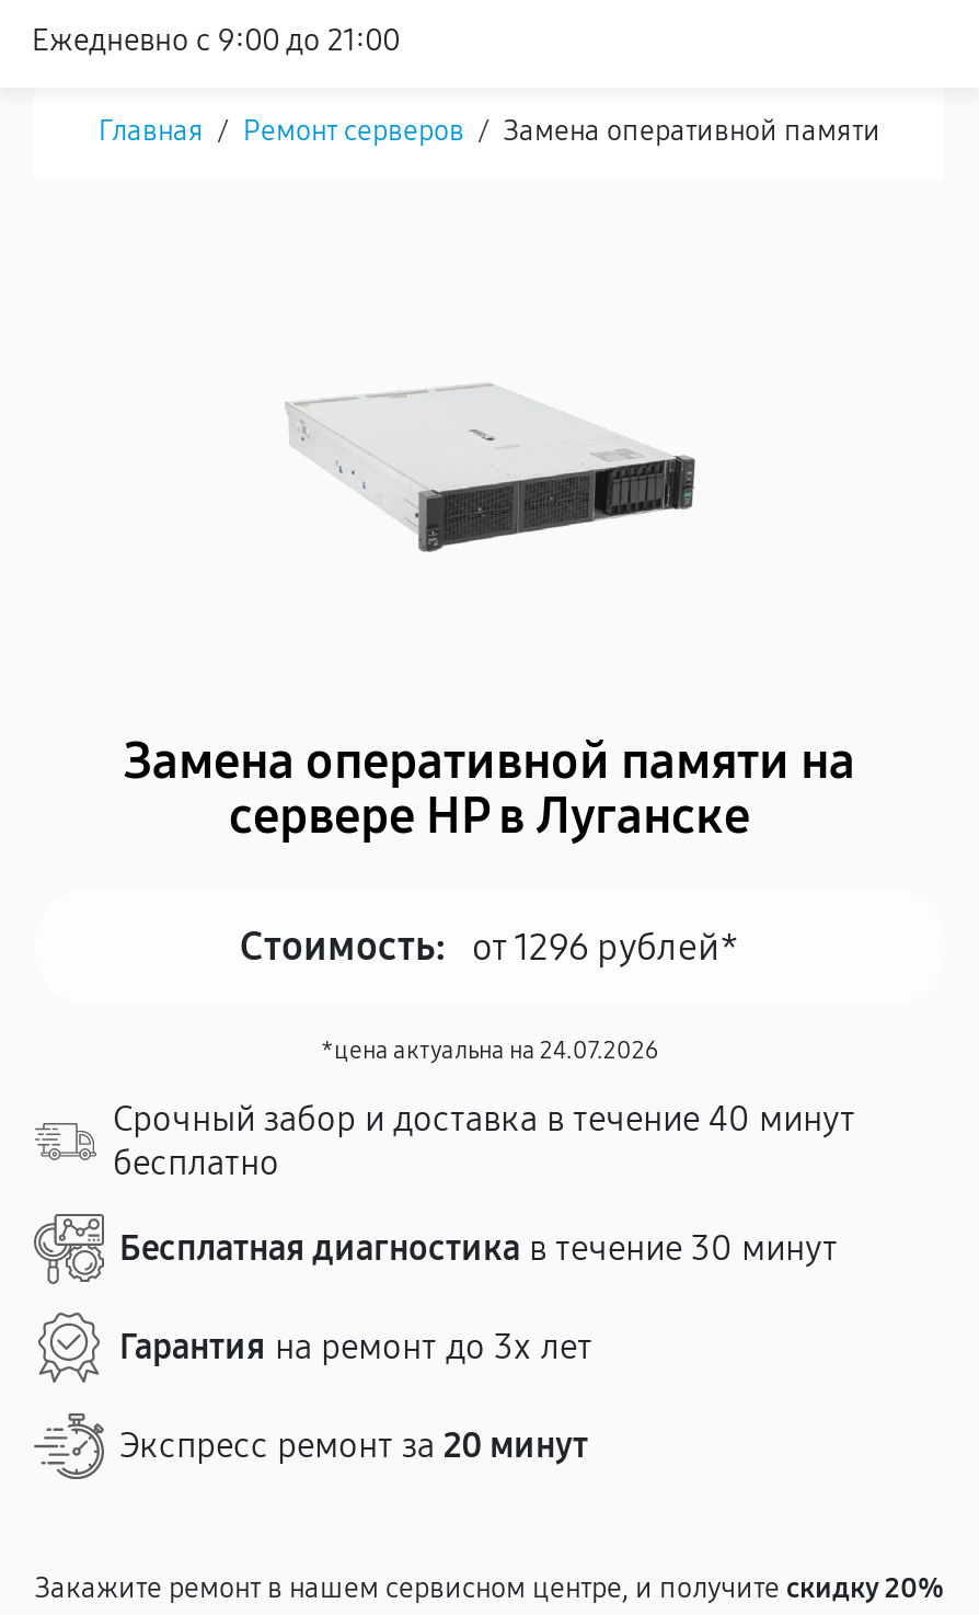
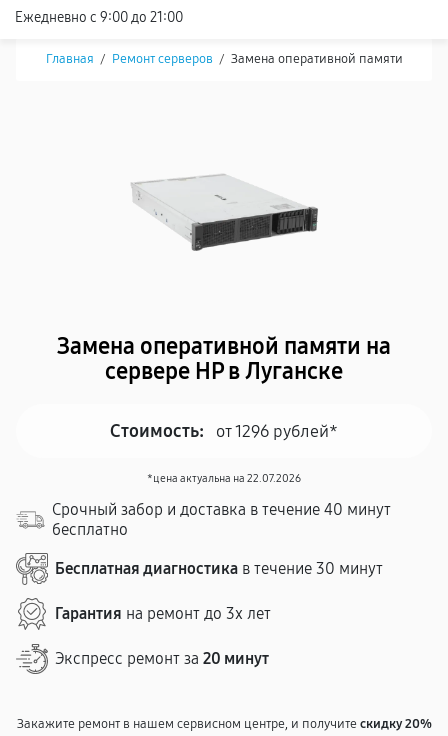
[321,1036,658,1065] *цена актуальна на 24.07.2026 -> [147,472,301,485] *цена актуальна на 22.07.2026

